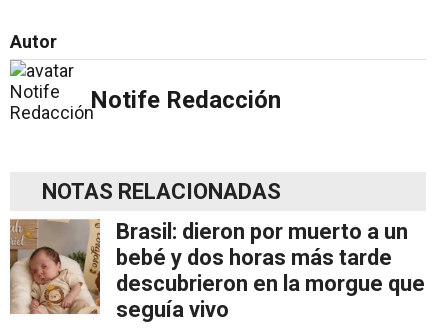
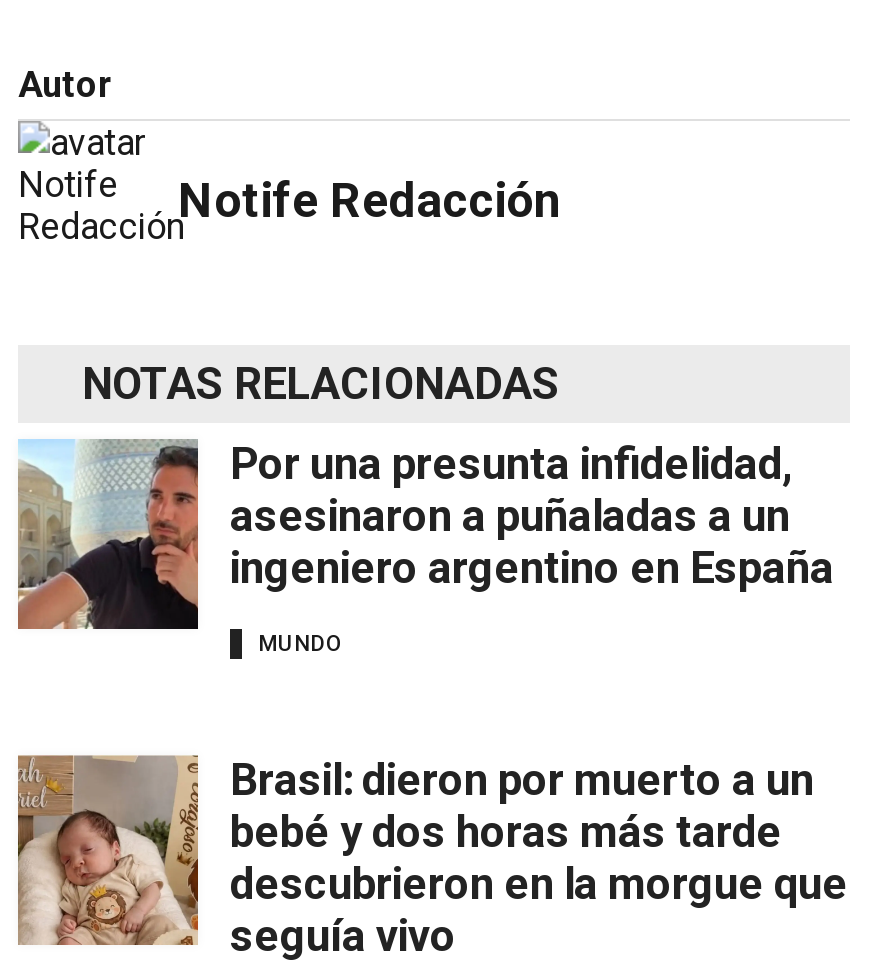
none -> [18,439,834,657] [image] | Por una presunta infidelidad, | asesinaron a puñaladas a un | ingeniero argentino en España | MUNDO

